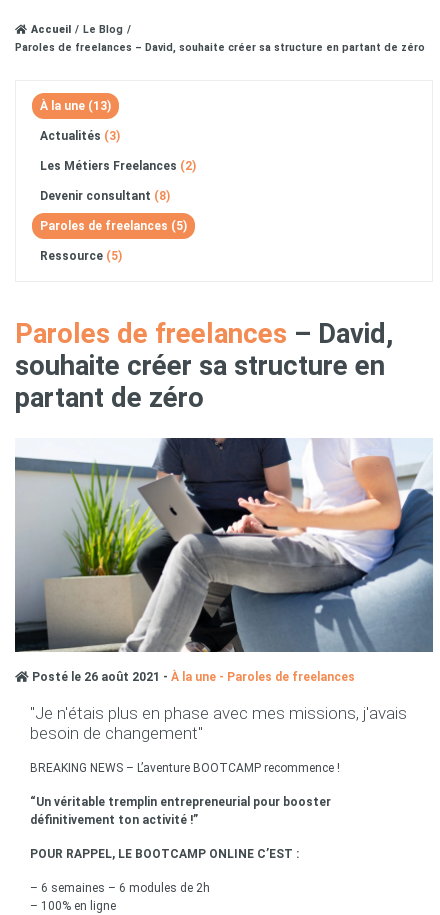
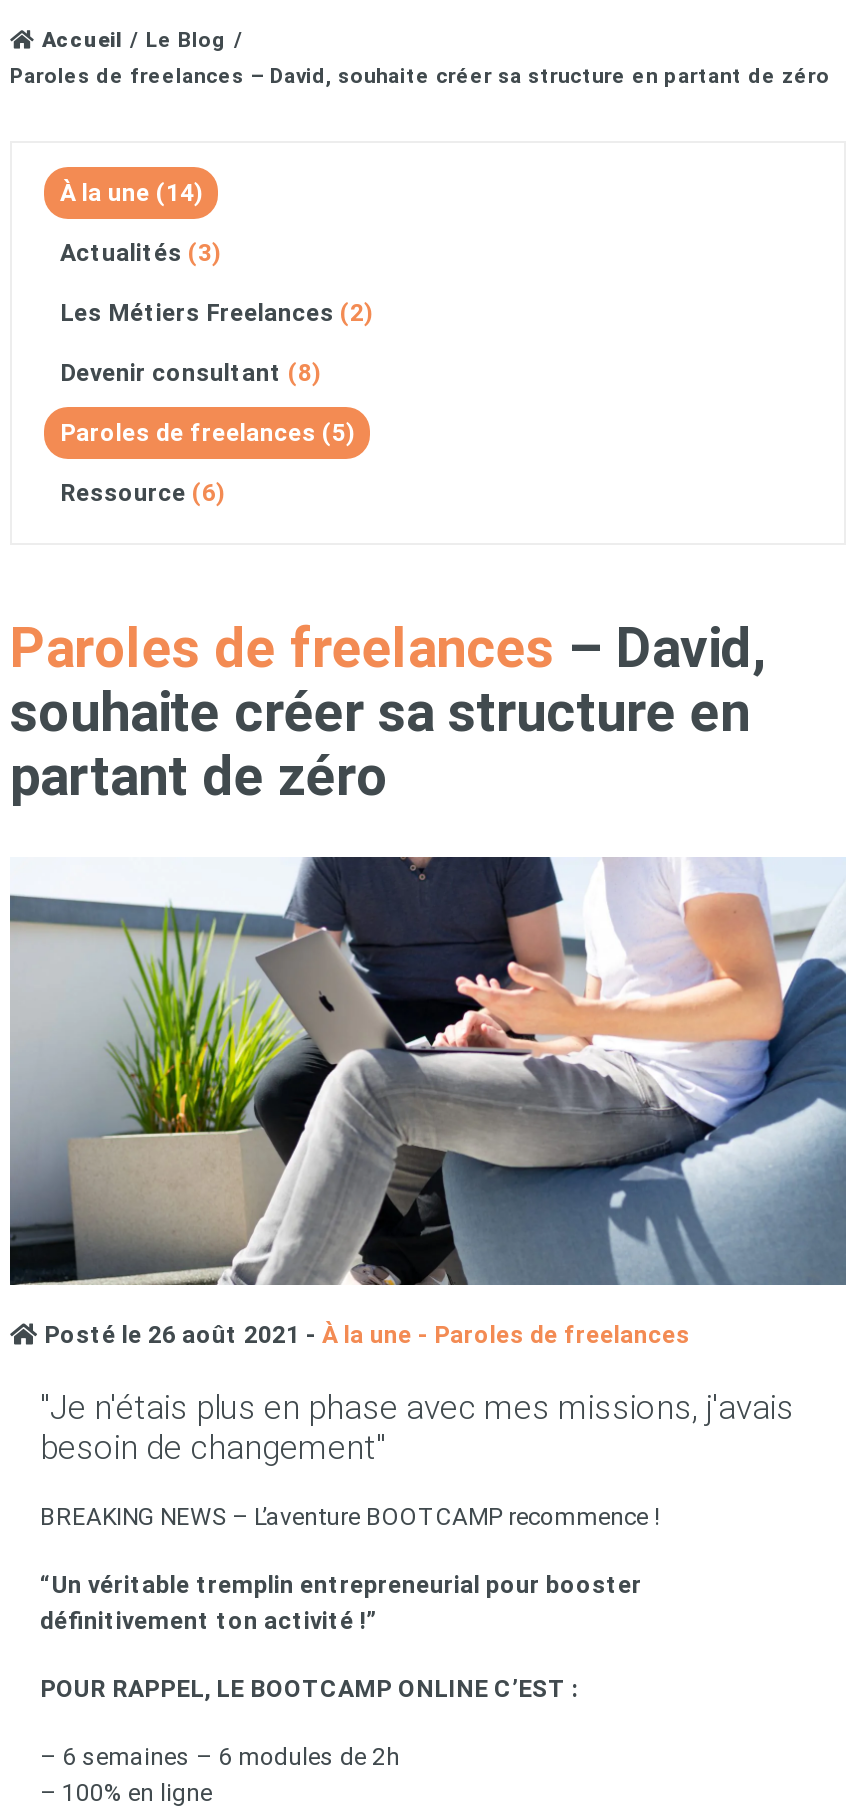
[40,99,111,113] À la une (13) -> [60,179,202,207] À la une (14)
[40,249,122,263] Ressource (5) -> [60,479,224,507] Ressource (6)

